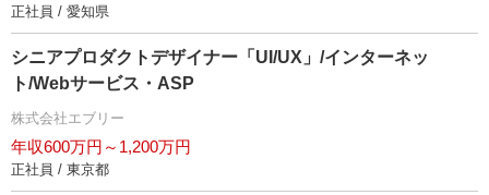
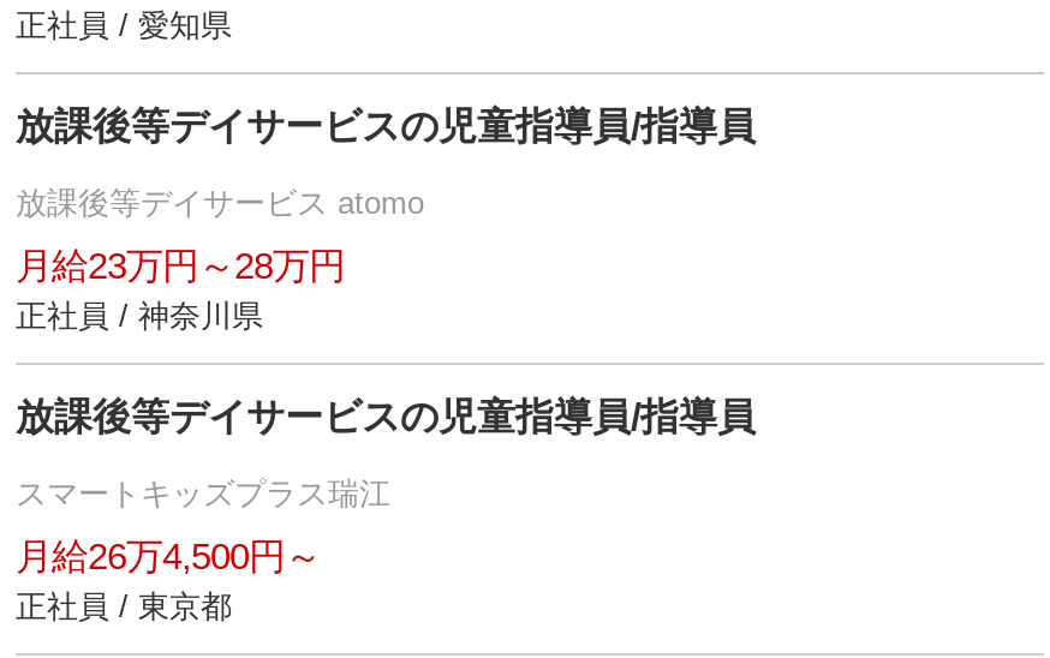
[11,48,429,156] シニアプロダクトデザイナー「UI/UX」/インターネッ | ト/Webサービス・ASP | 株式会社エブリー | 年収600万円～1,200万円 -> [16,106,756,576] 放課後等デイサービスの児童指導員/指導員 | 放課後等デイサービス atomo | 月給23万円～28万円 | 正社員 / 神奈川県 | 放課後等デイサービスの児童指導員/指導員 | スマートキッズプラス瑞江 | 月給26万4,500円～

